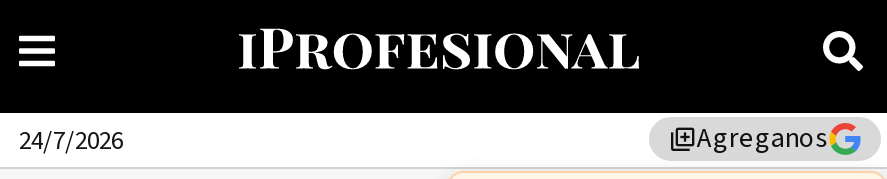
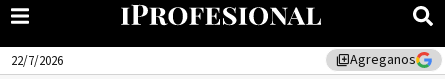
[19,125,123,159] 24/7/2026 -> [11,53,63,70] 22/7/2026

